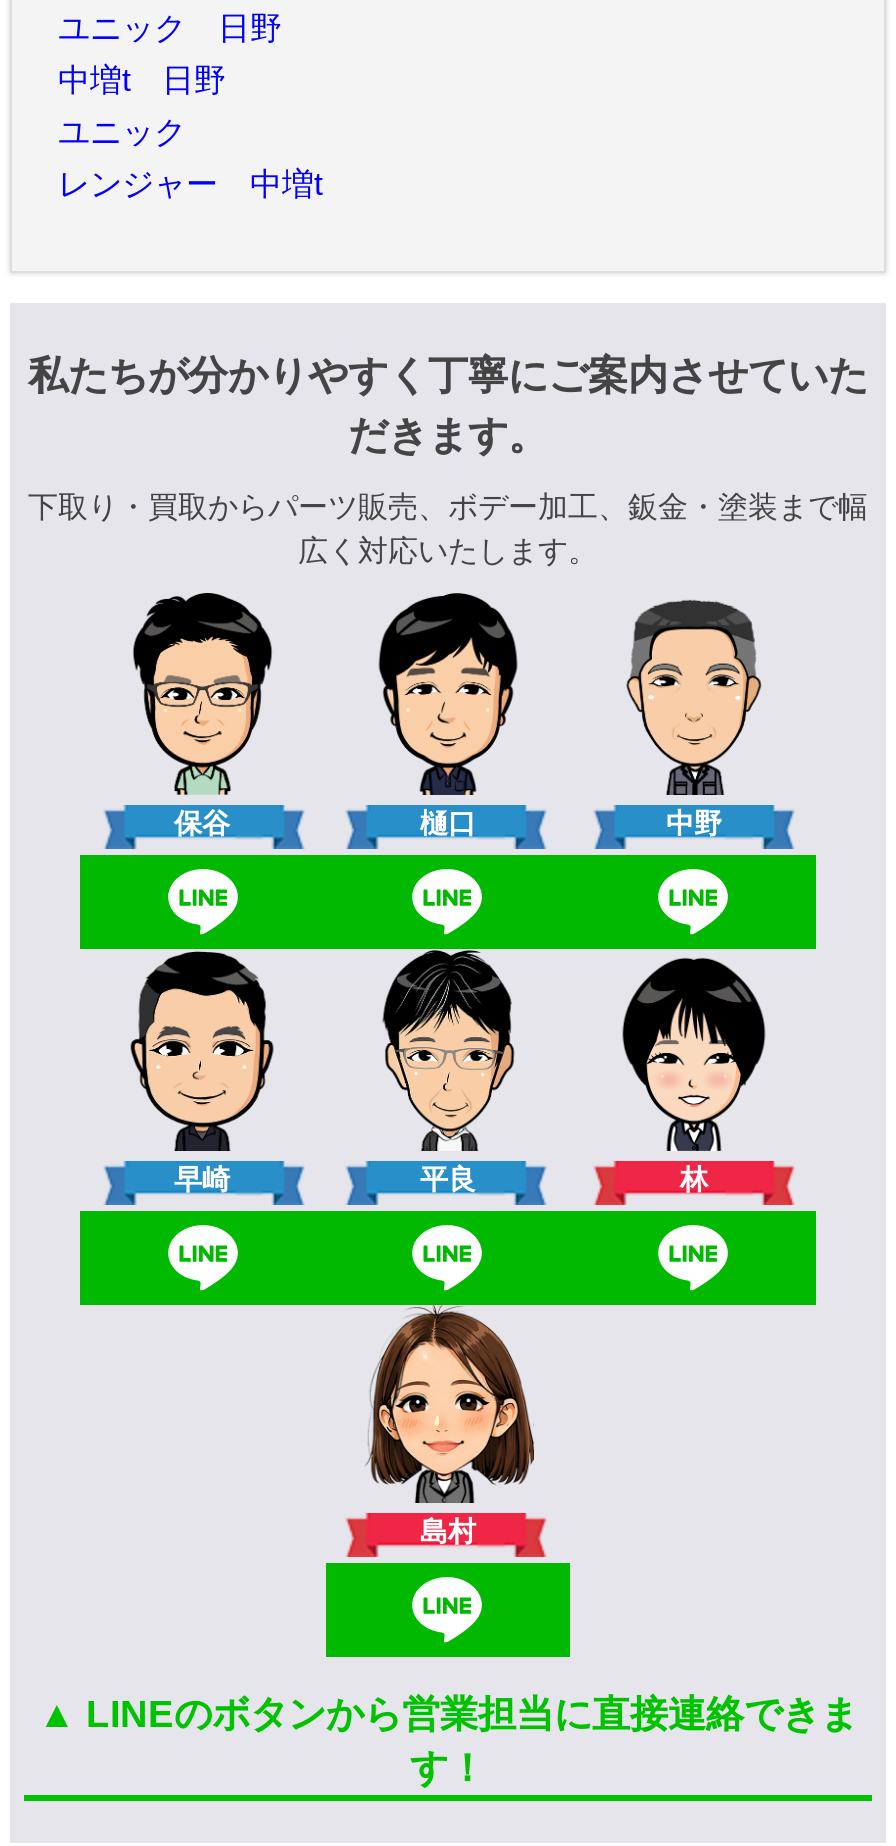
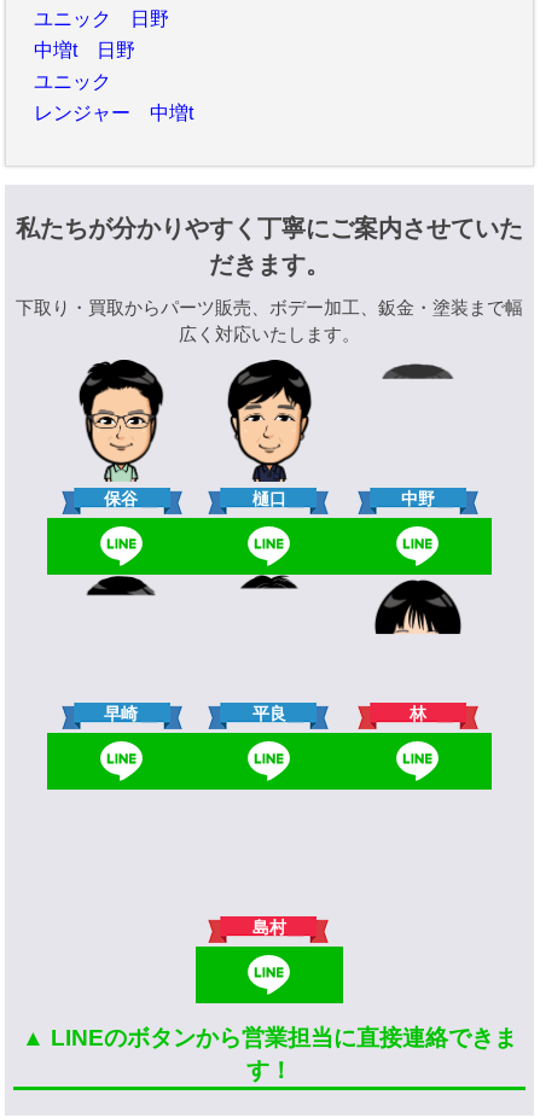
[624,623,762,797] [image] -> none
[128,981,276,1153] [image] -> none
[380,971,516,1153] [image] -> none
[624,1047,764,1153] [image] -> none
[368,1307,536,1505] [image] -> none

